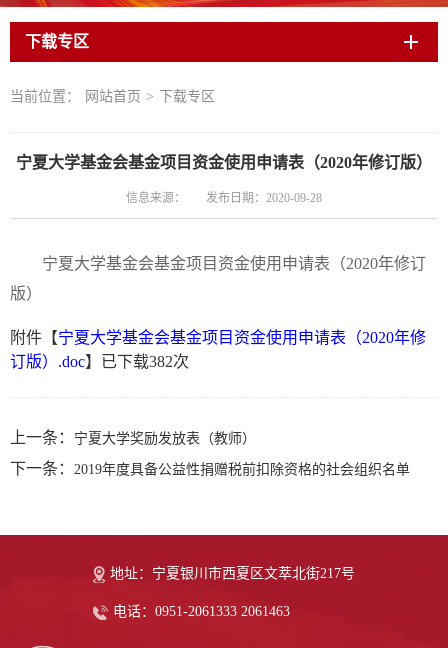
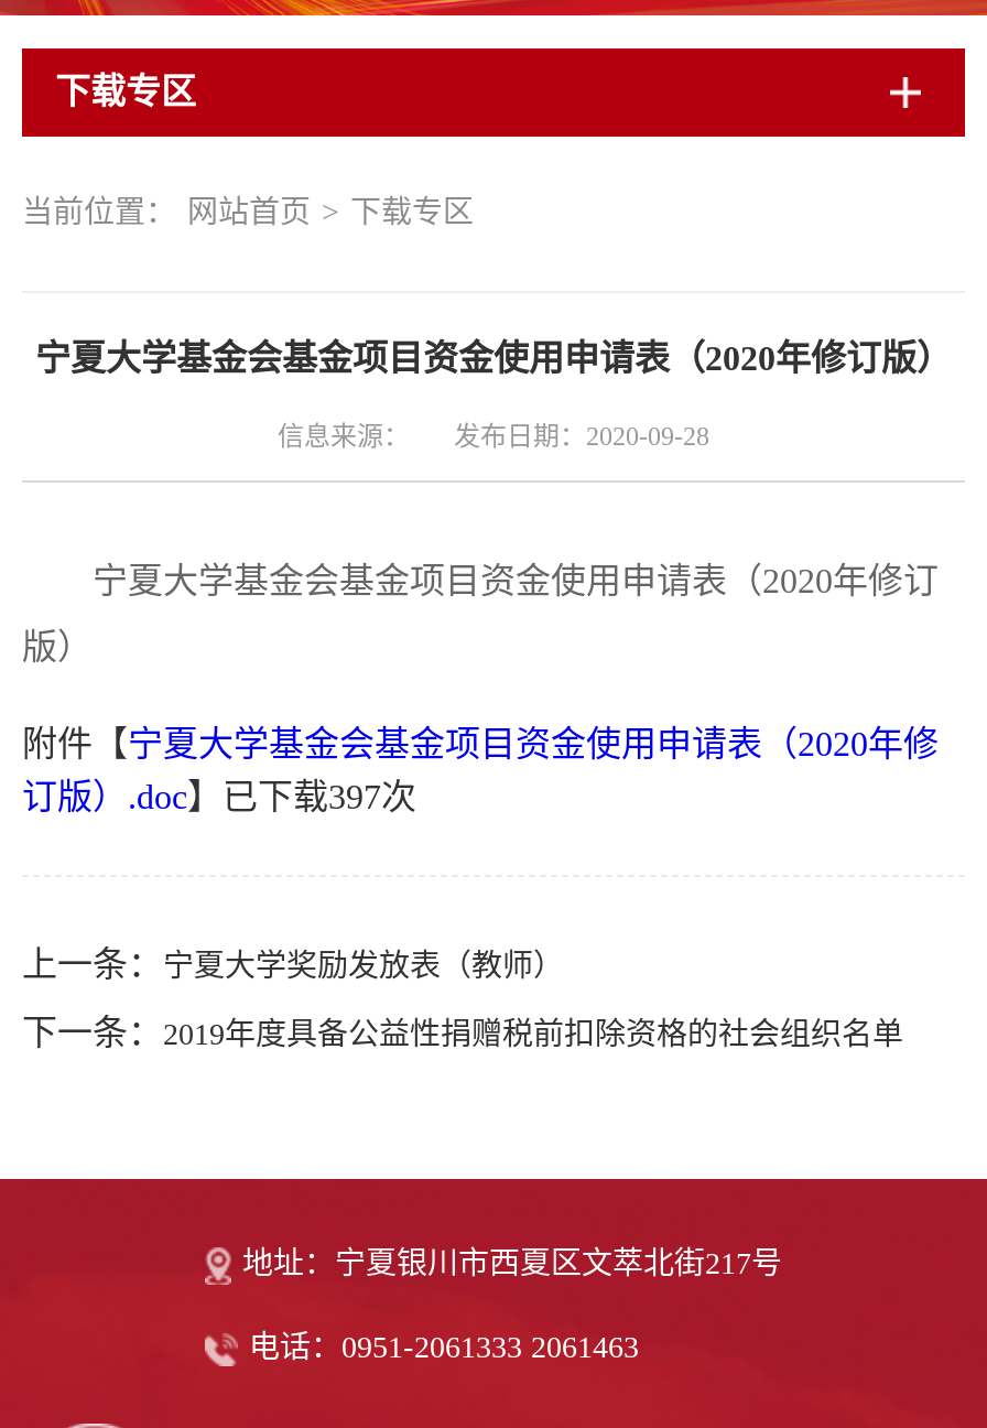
[10,353,189,370] 订版）.doc】已下载382次 -> [22,778,416,815] 订版）.doc】已下载397次

